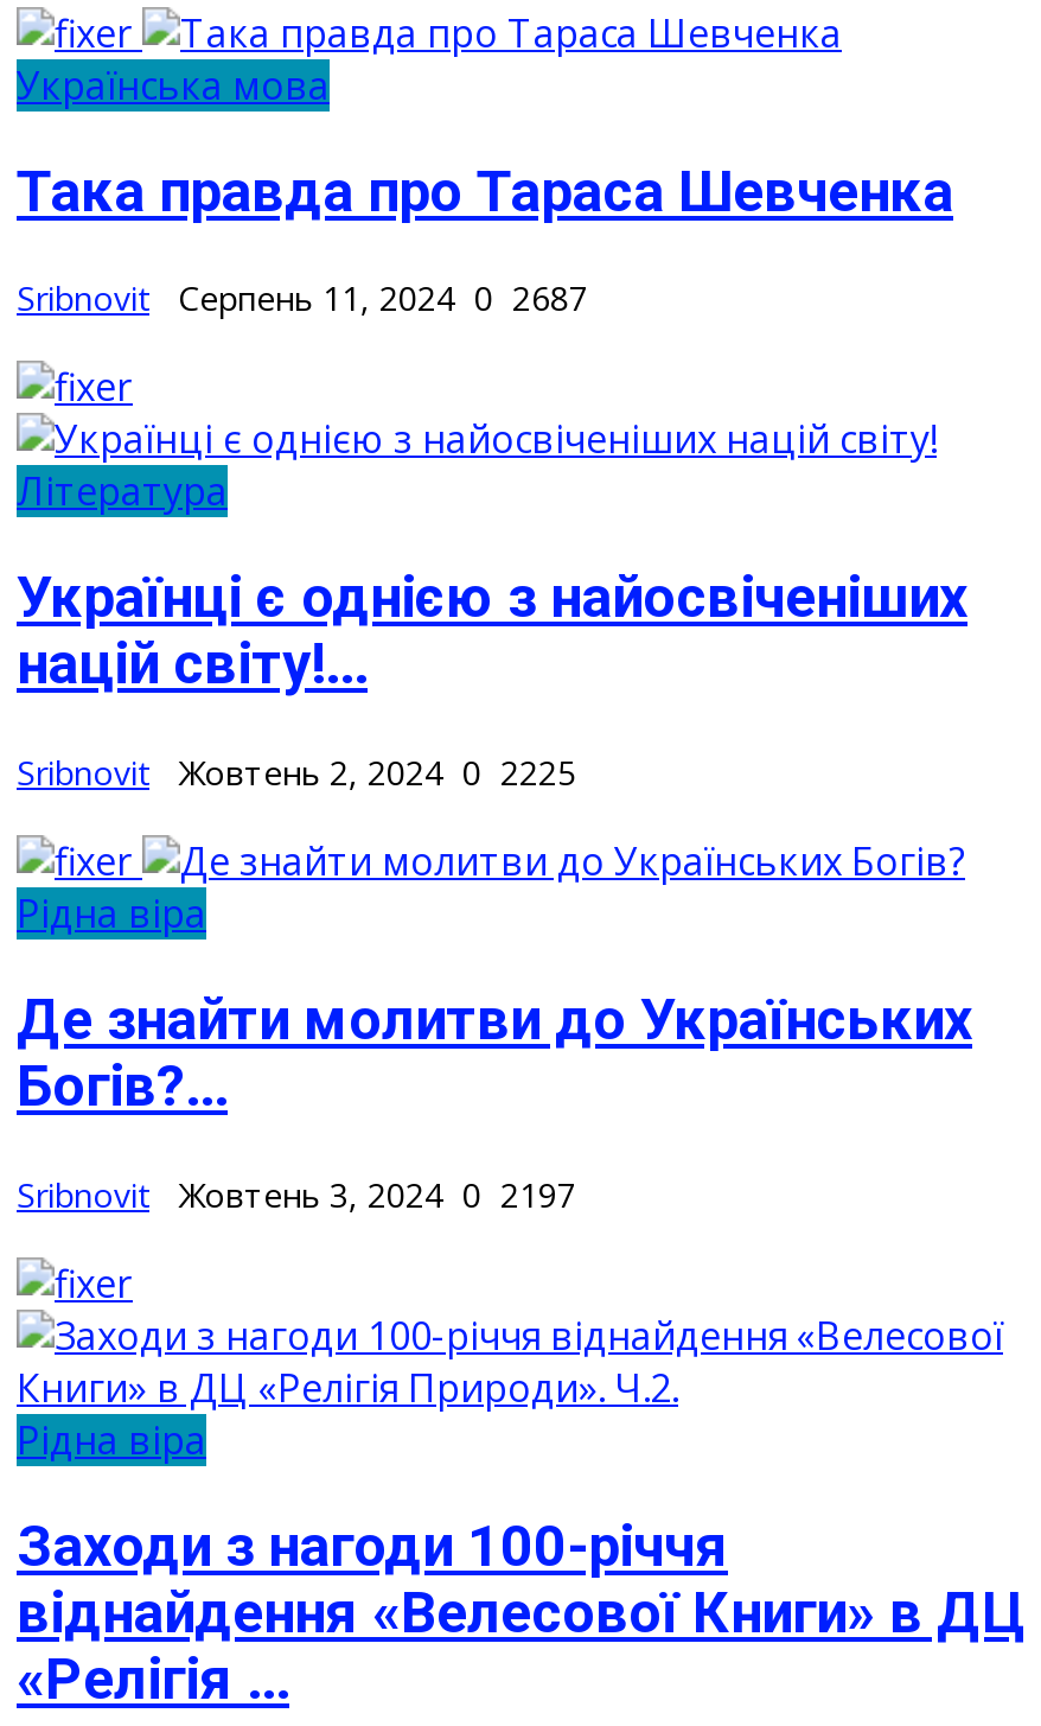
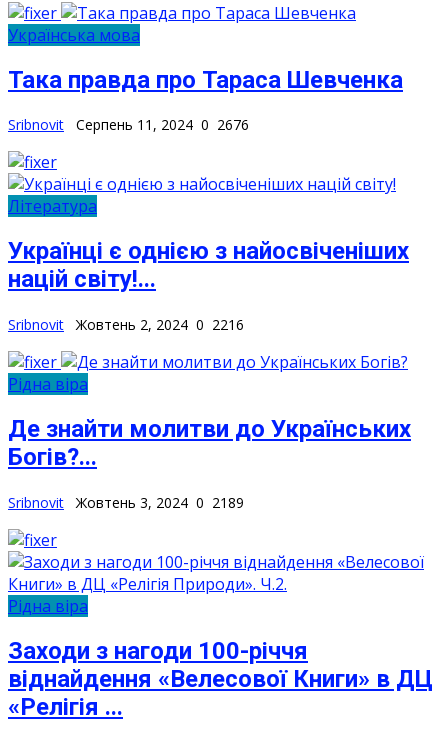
[17,276,588,321] Sribnovit Серпень 11, 2024 0 2687 -> [8,115,249,134] Sribnovit Серпень 11, 2024 0 2676
[17,750,576,796] Sribnovit Жовтень 2, 2024 0 2225 -> [8,315,244,334] Sribnovit Жовтень 2, 2024 0 2216
[17,1172,576,1217] Sribnovit Жовтень 3, 2024 0 2197 -> [8,493,244,512] Sribnovit Жовтень 3, 2024 0 2189

